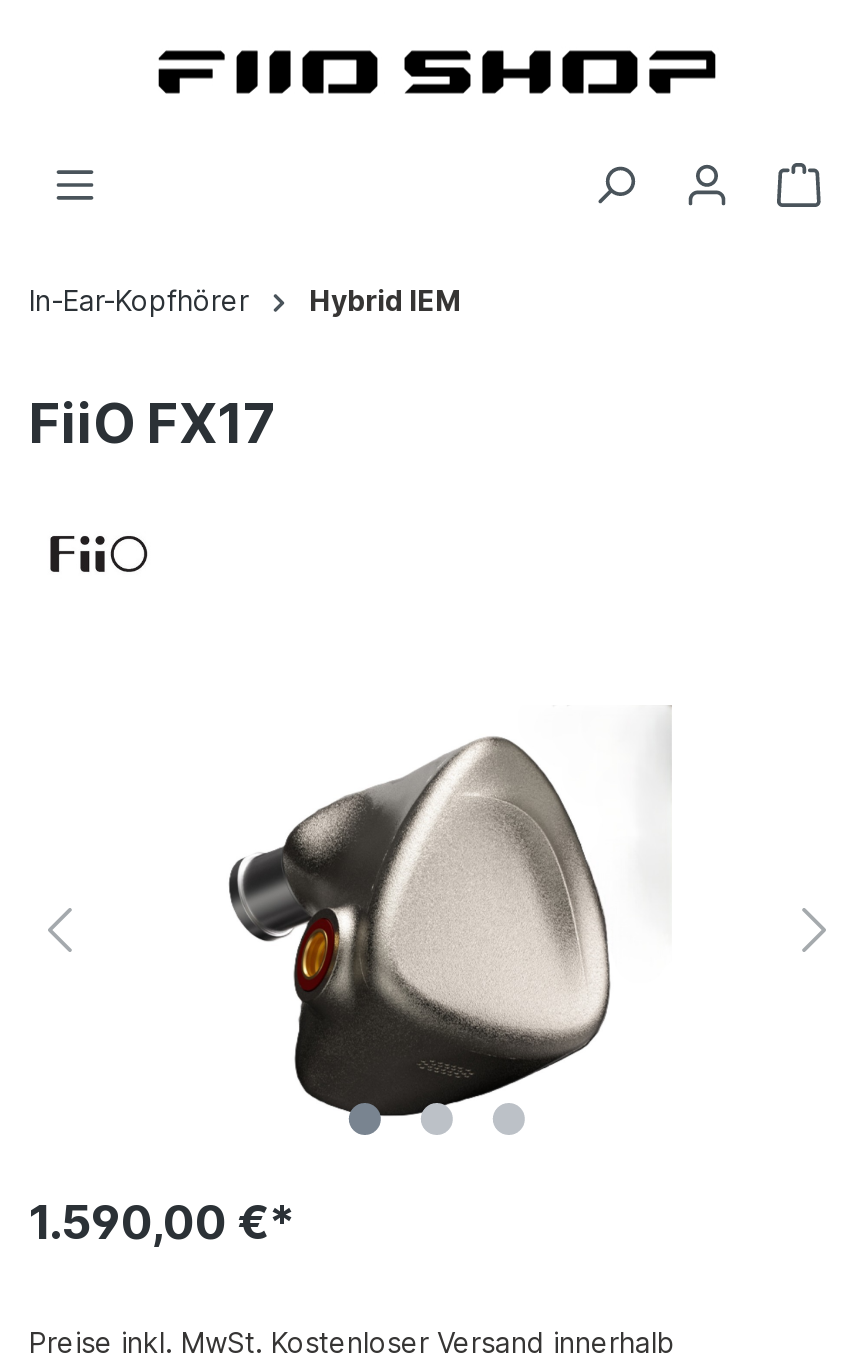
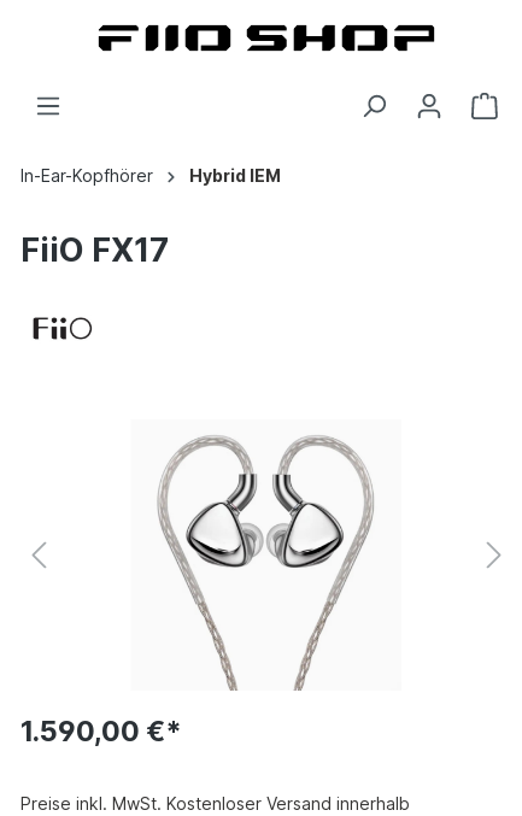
[227,733,615,1153] [image] -> [141,435,375,691] [image]

